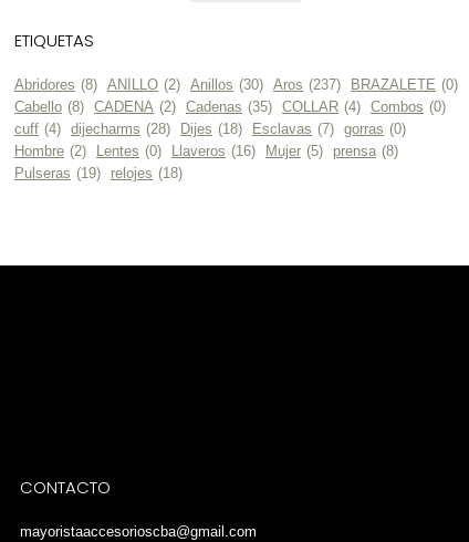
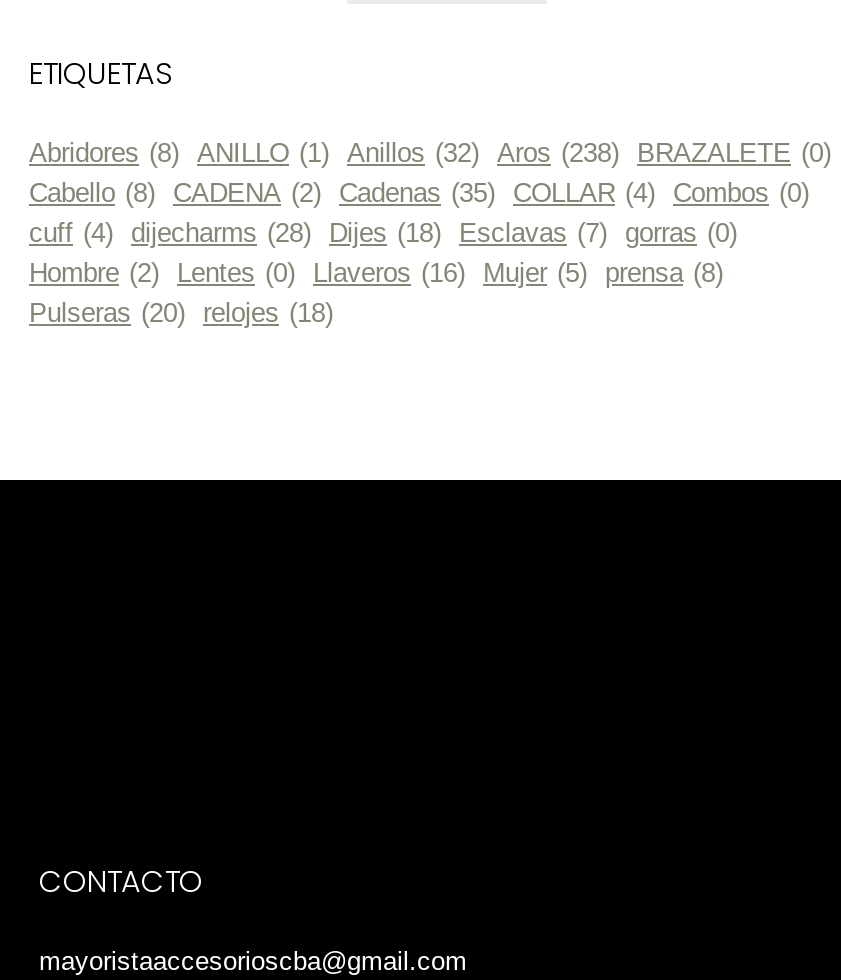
[14,76,458,93] Abridores (8) ANILLO (2) Anillos (30) Aros (237) BRAZALETE (0) -> [29,138,831,168] Abridores (8) ANILLO (1) Anillos (32) Aros (238) BRAZALETE (0)
[14,165,183,181] Pulseras (19) relojes (18) -> [29,298,333,328] Pulseras (20) relojes (18)

